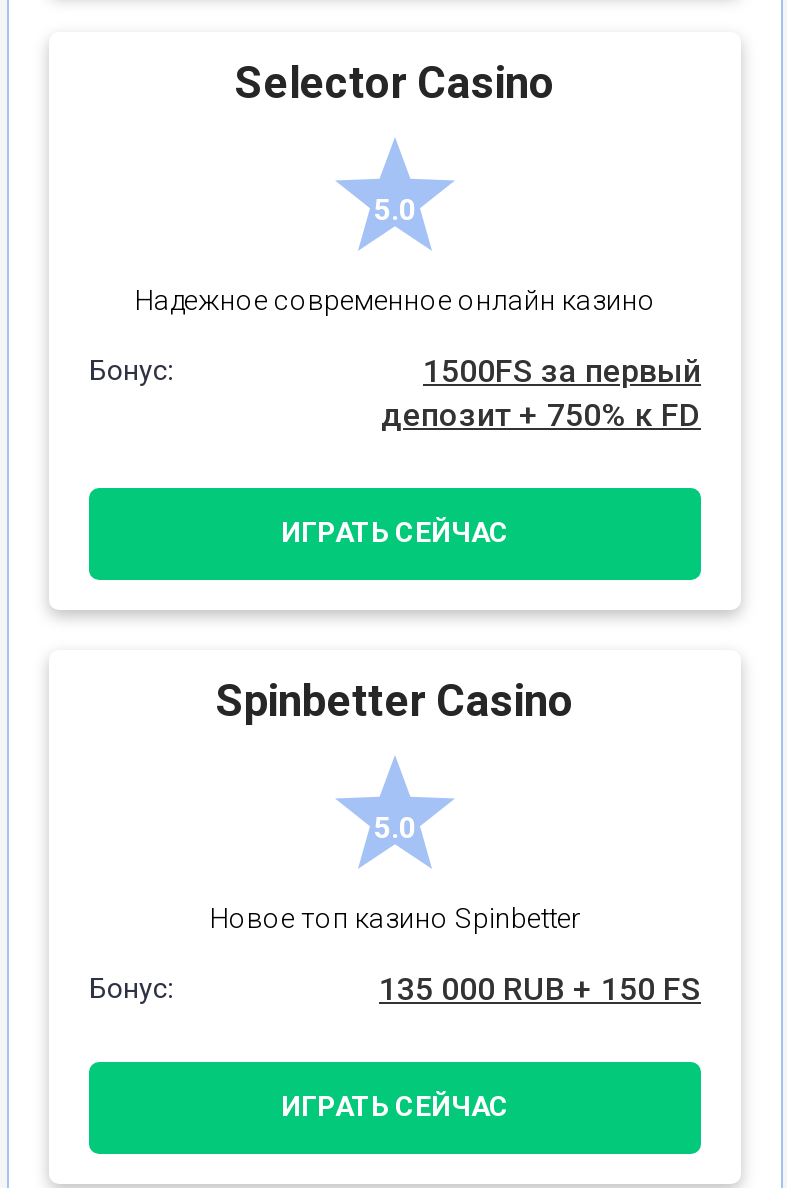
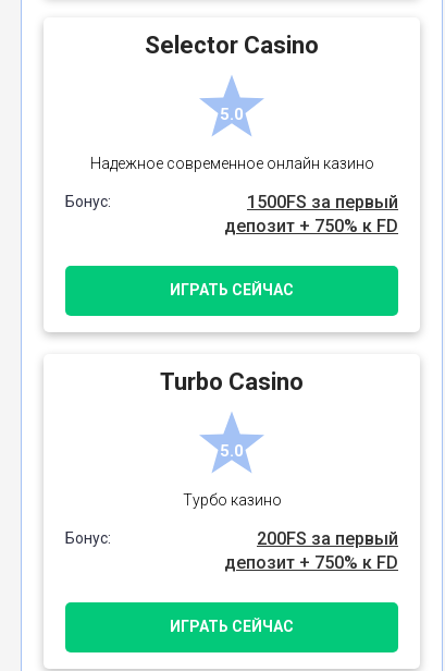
[216,675,574,725] Spinbetter Casino -> [160,368,304,395] Turbo Casino
[209,901,581,933] Новое топ казино Spinbetter -> [182,491,281,508] Турбо казино
[379,969,701,1007] 135 000 RUB + 150 FS -> [224,528,398,573] 200FS за первый | депозит + 750% к FD

